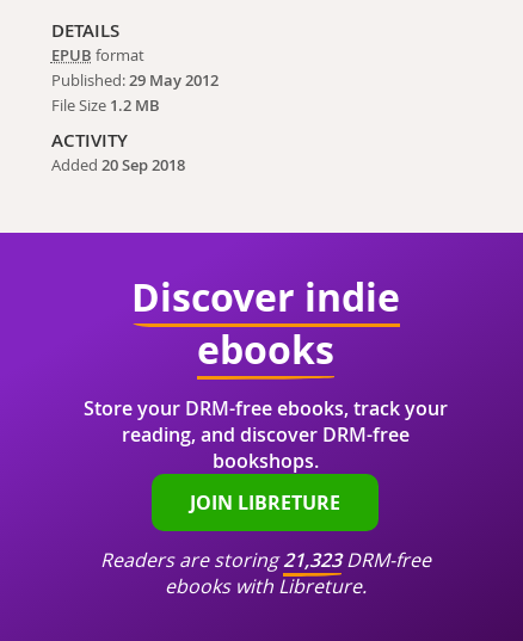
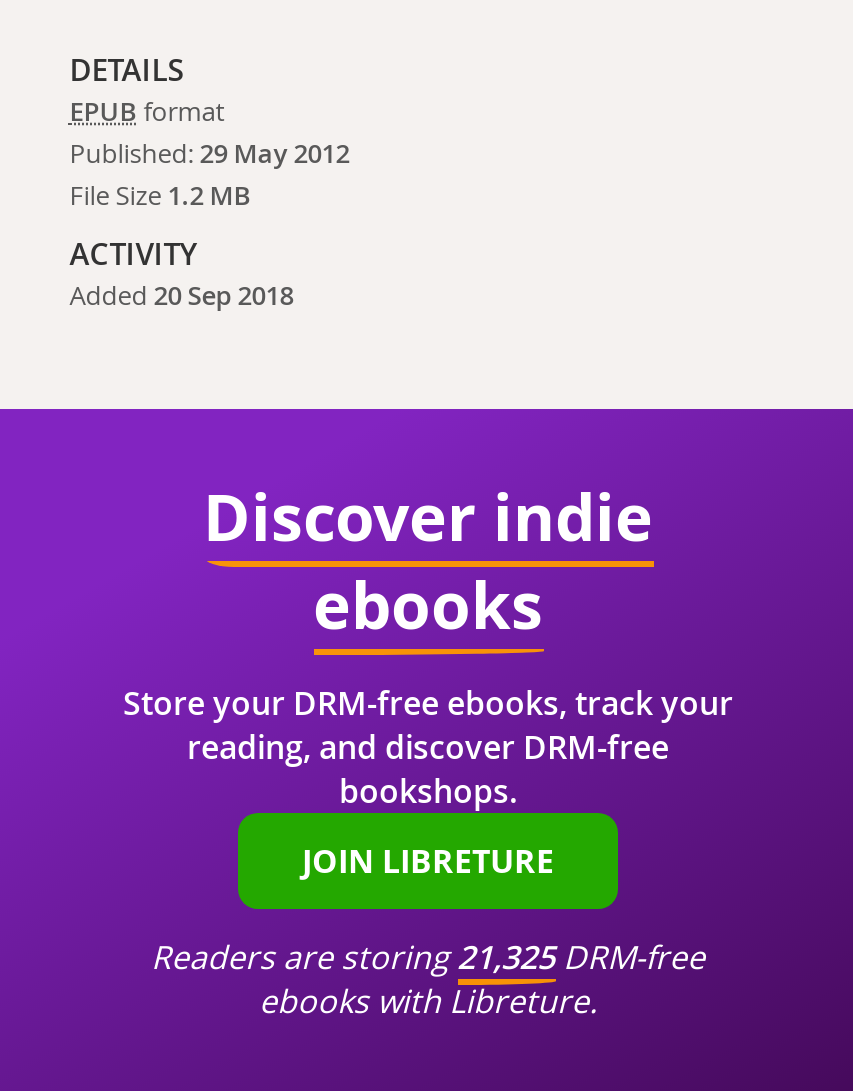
[100,546,430,572] Readers are storing21,323 DRM-free -> [151,934,705,978] Readers are storing21,325 DRM-free

